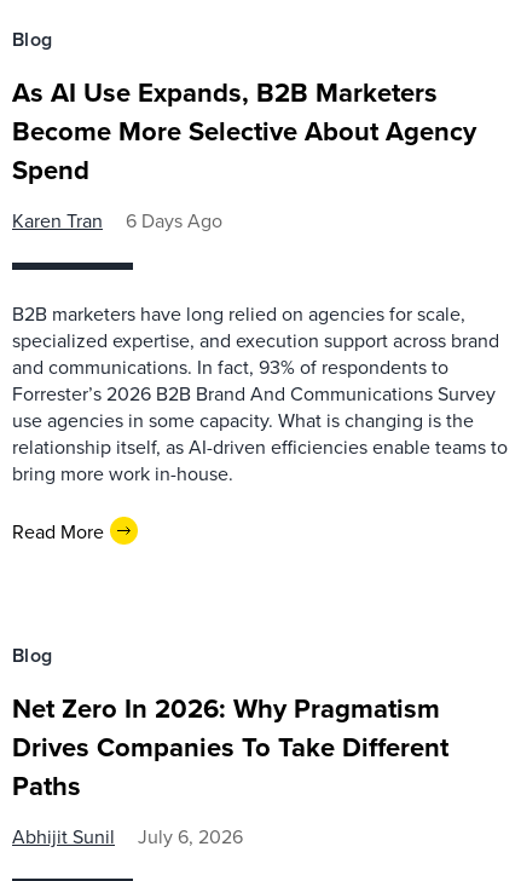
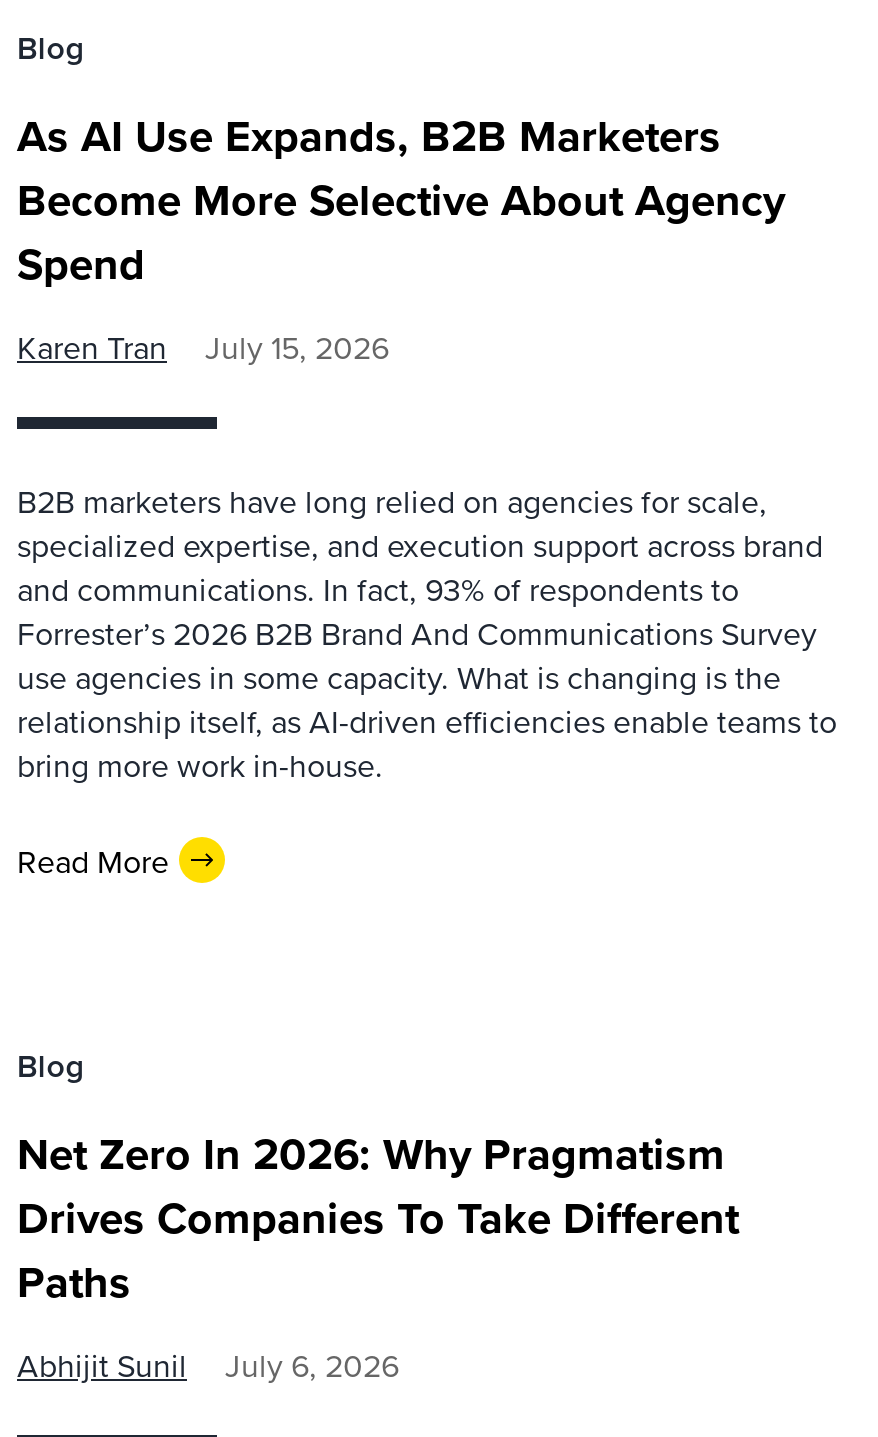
[12,207,222,234] Karen Tran 6 Days Ago -> [17,325,389,369] Karen Tran July 15, 2026

